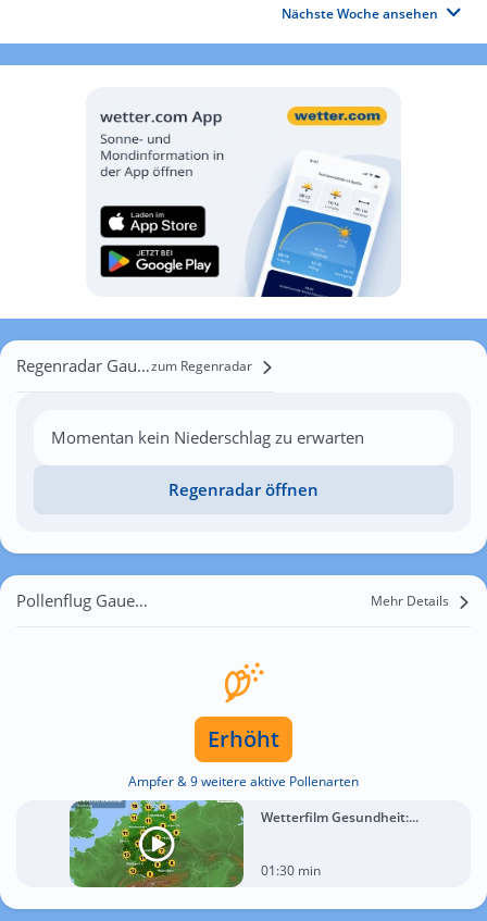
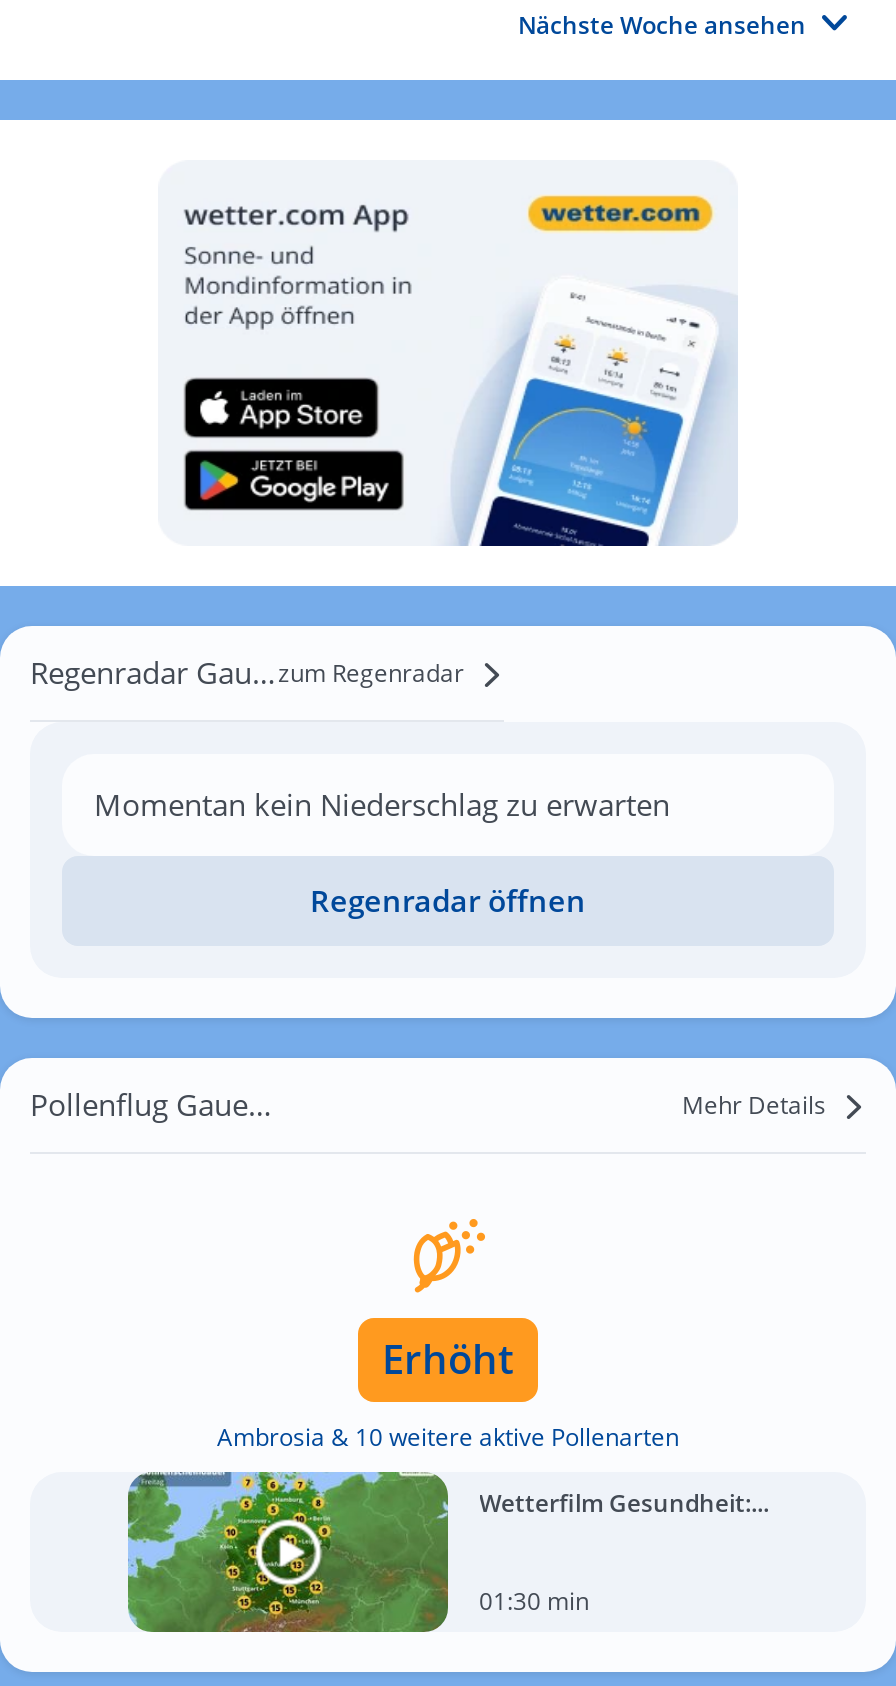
[128,772,359,791] Ampfer & 9 weitere aktive Pollenarten -> [217,1420,679,1454] Ambrosia & 10 weitere aktive Pollenarten

